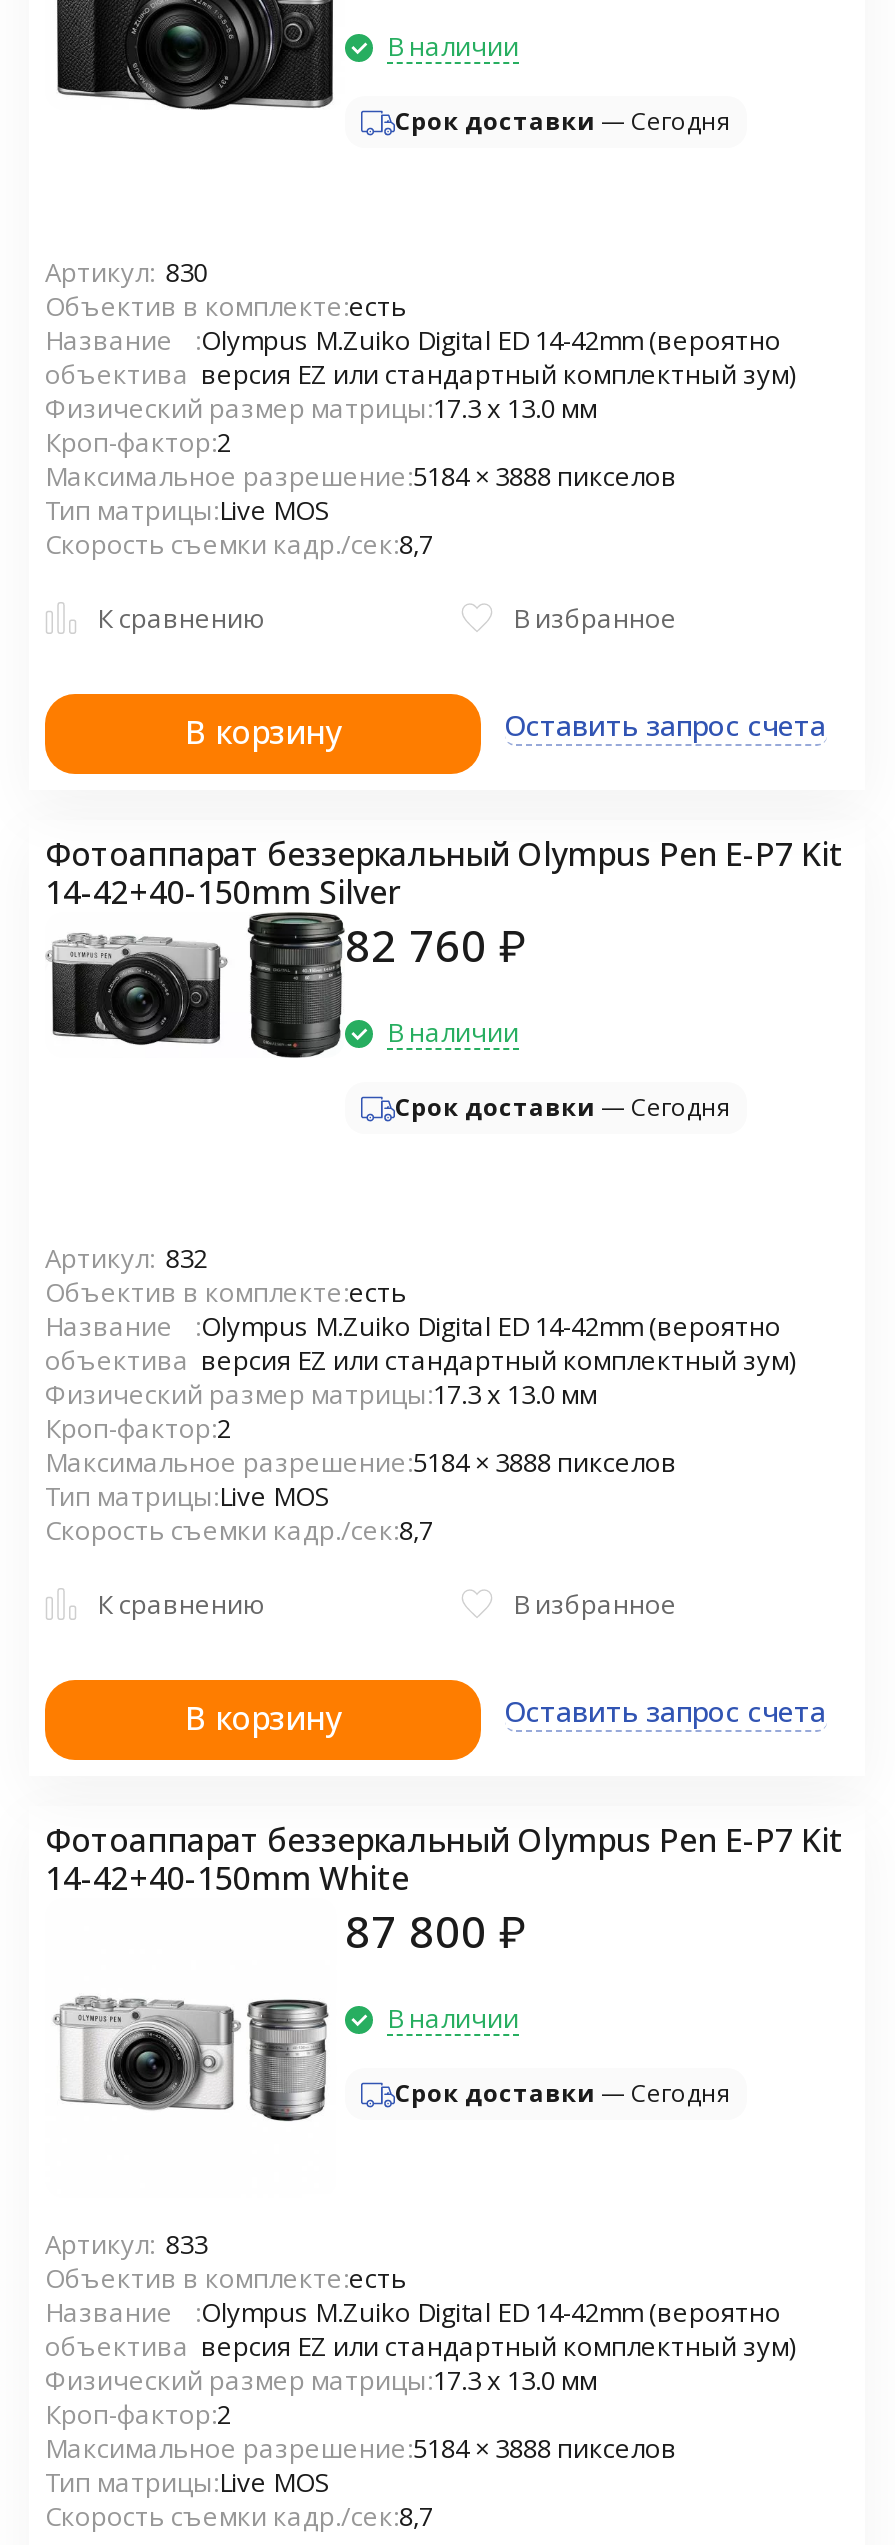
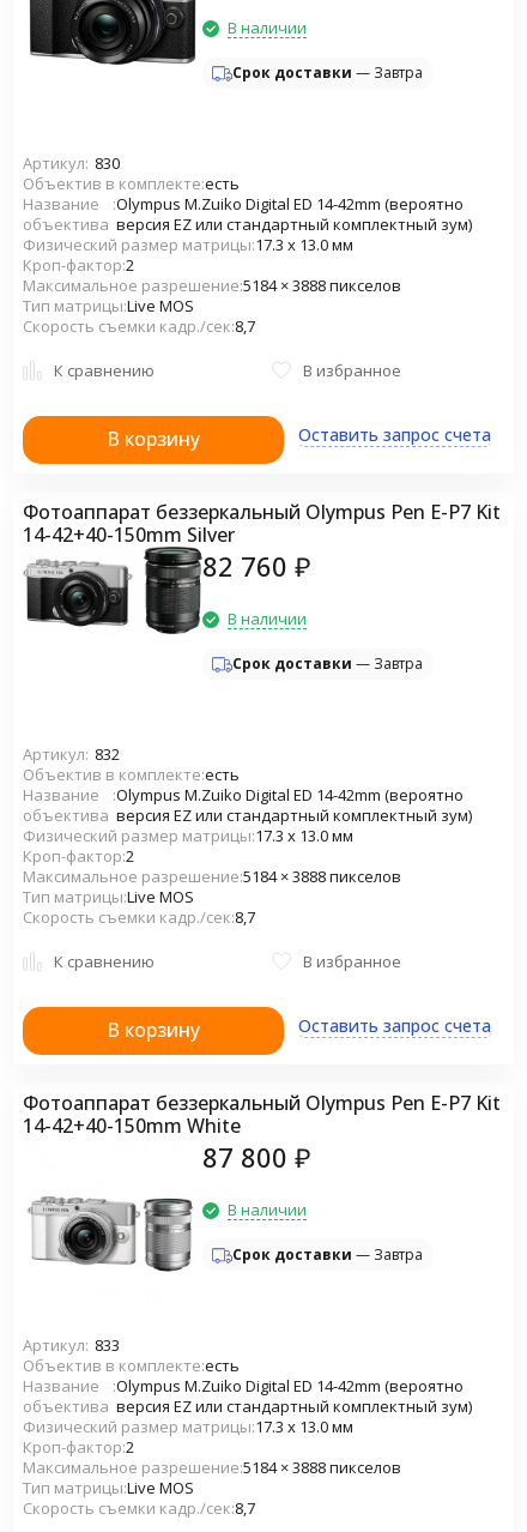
[395,104,731,138] Cрок доставки — Сегодня -> [232,62,423,83] Cрок доставки — Завтра
[395,1090,731,1124] Cрок доставки — Сегодня -> [232,653,423,674] Cрок доставки — Завтра
[395,2076,731,2110] Cрок доставки — Сегодня -> [232,1244,423,1265] Cрок доставки — Завтра

